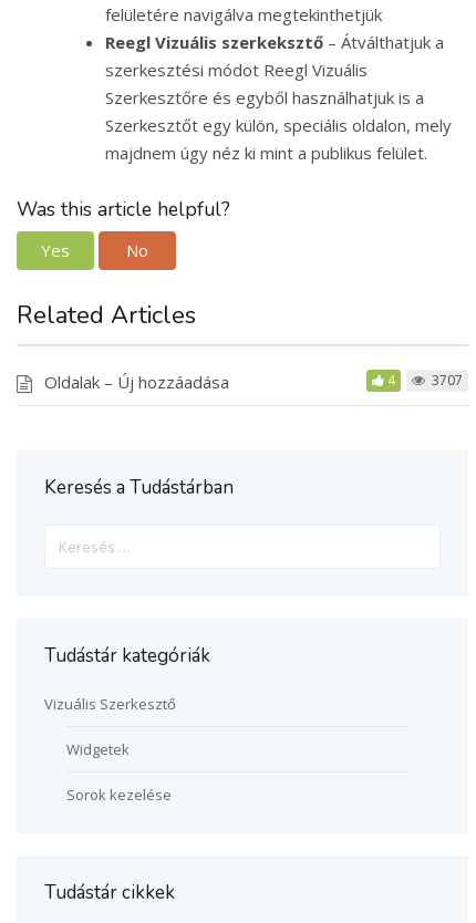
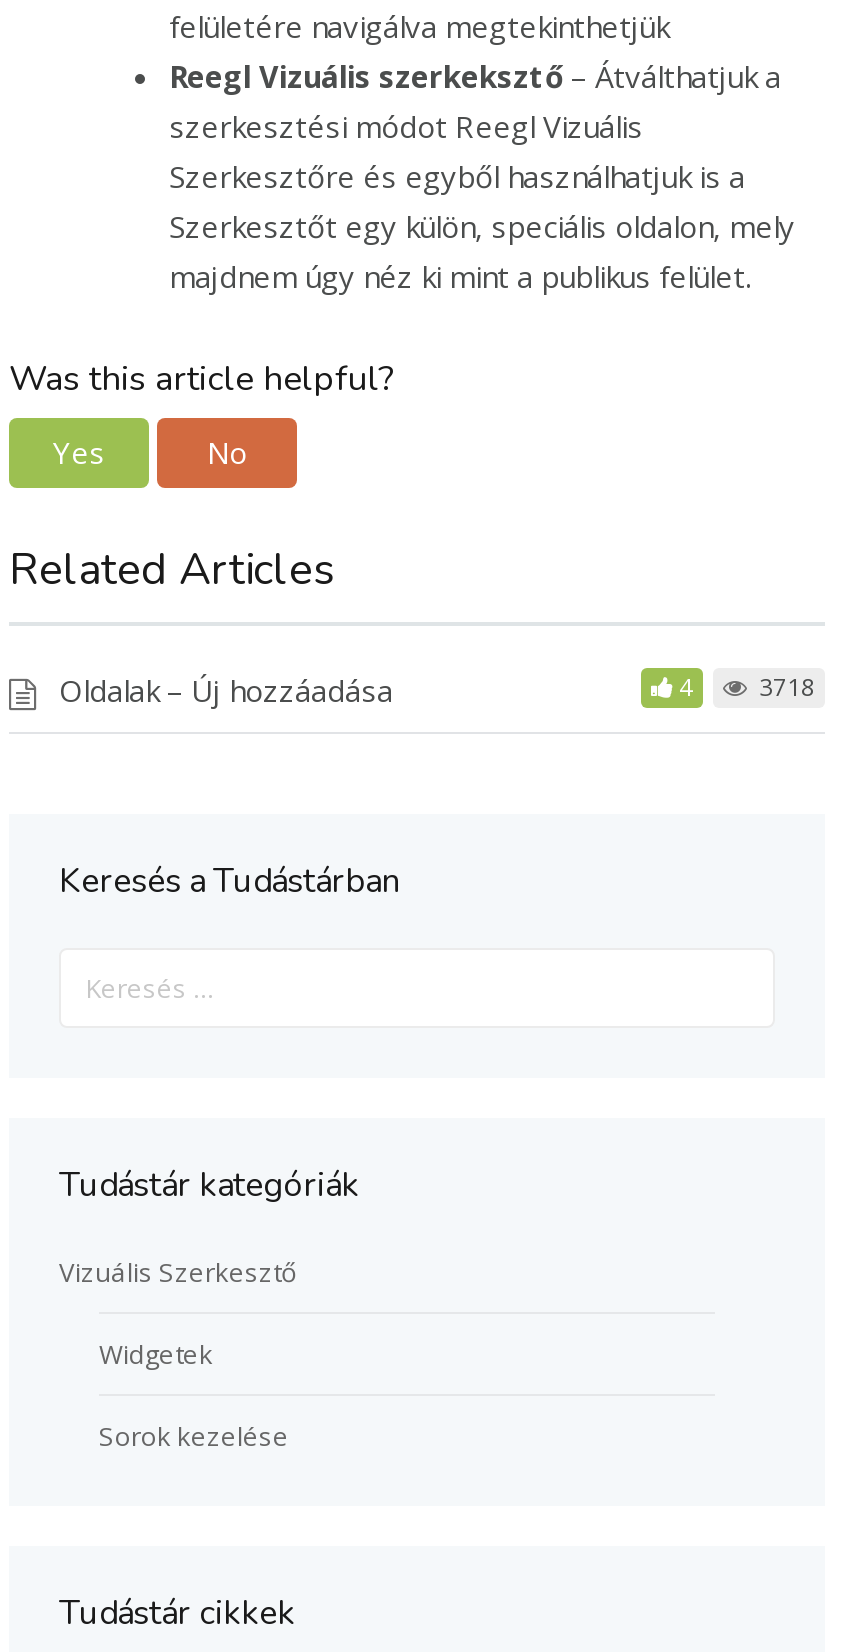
[387,371,463,389] 4 3707 -> [679,670,815,704] 4 3718

